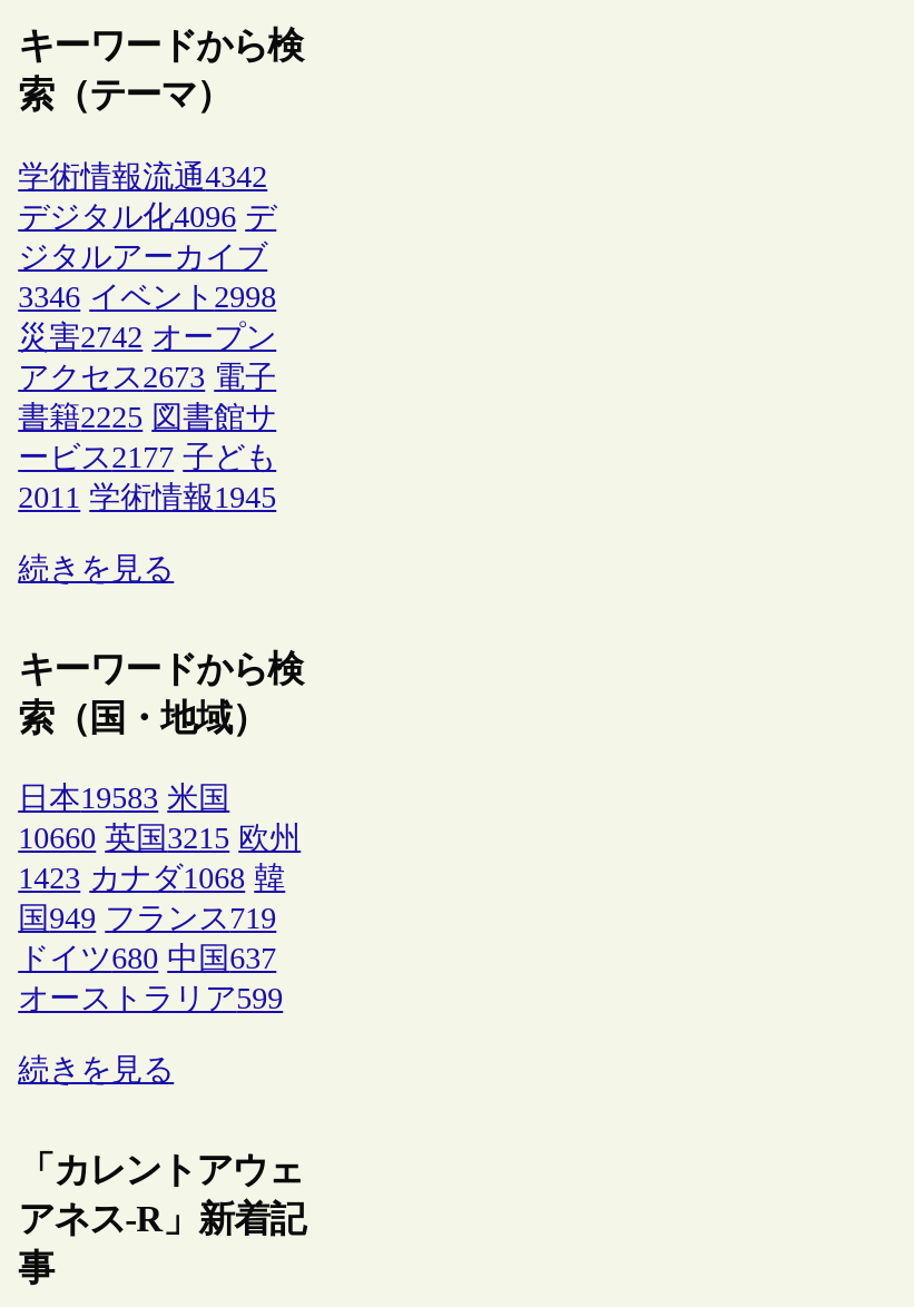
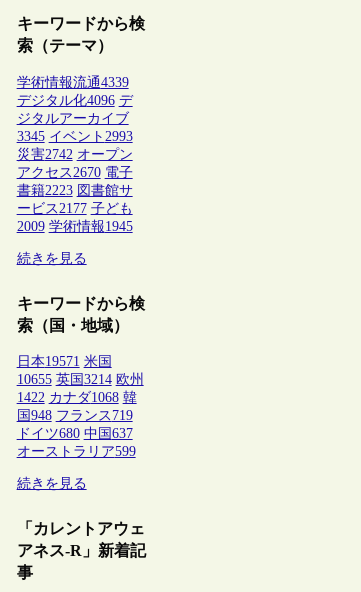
[18,159,267,193] 学術情報流通4342 -> [17,74,129,89] 学術情報流通4339
[18,279,276,313] 3346 イベント2998 -> [17,128,133,143] 3345 イベント2993
[18,360,276,393] アクセス2673 電子 -> [17,164,133,179] アクセス2670 電子
[18,400,276,433] 書籍2225 図書館サ -> [17,182,133,197] 書籍2223 図書館サ
[18,480,276,513] 2011 学術情報1945 -> [17,218,133,233] 2009 学術情報1945
[18,782,230,815] 日本19583 米国 -> [17,354,112,369] 日本19571 米国
[18,822,301,855] 10660 英国3215 欧州 -> [17,372,144,387] 10655 英国3214 欧州
[18,862,285,895] 1423 カナダ1068 韓 -> [17,390,137,405] 1422 カナダ1068 韓
[18,902,276,935] 国949 フランス719 -> [17,408,133,423] 国948 フランス719

